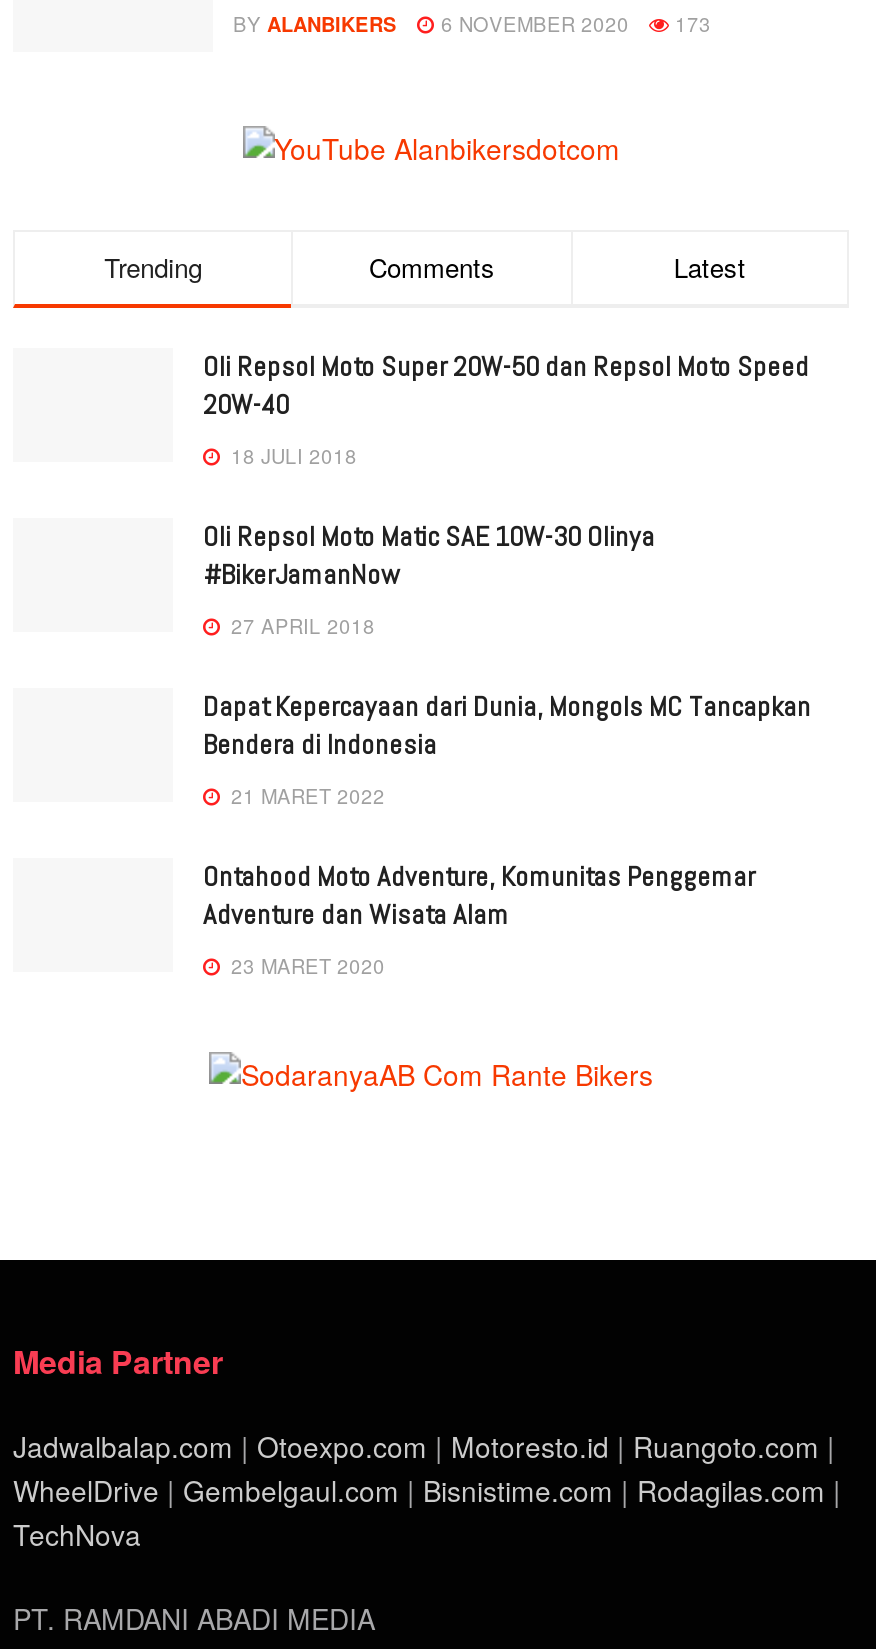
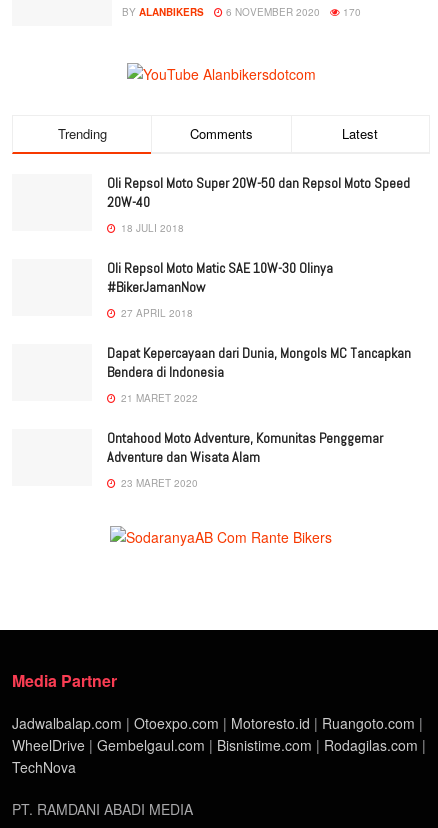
[233,10,711,38] BY ALANBIKERS 6 NOVEMBER 2020 173 -> [122,5,361,19] BY ALANBIKERS 6 NOVEMBER 2020 170

